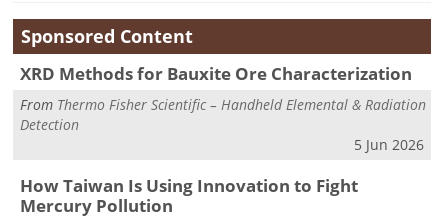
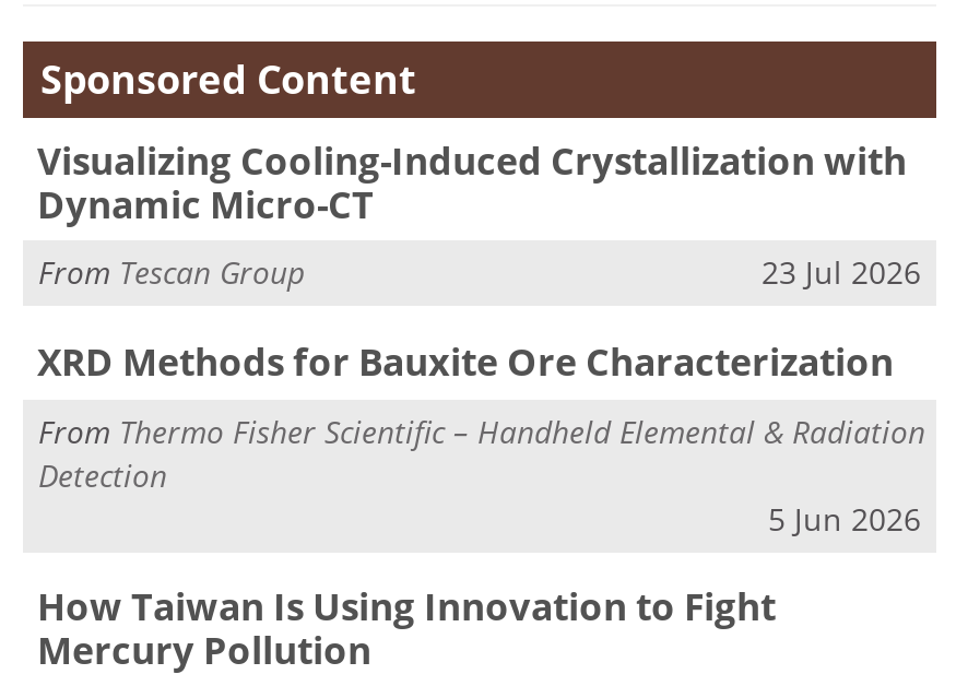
none -> [37,135,921,294] Visualizing Cooling-Induced Crystallization with | Dynamic Micro-CT | From Tescan Group | 23 Jul 2026

